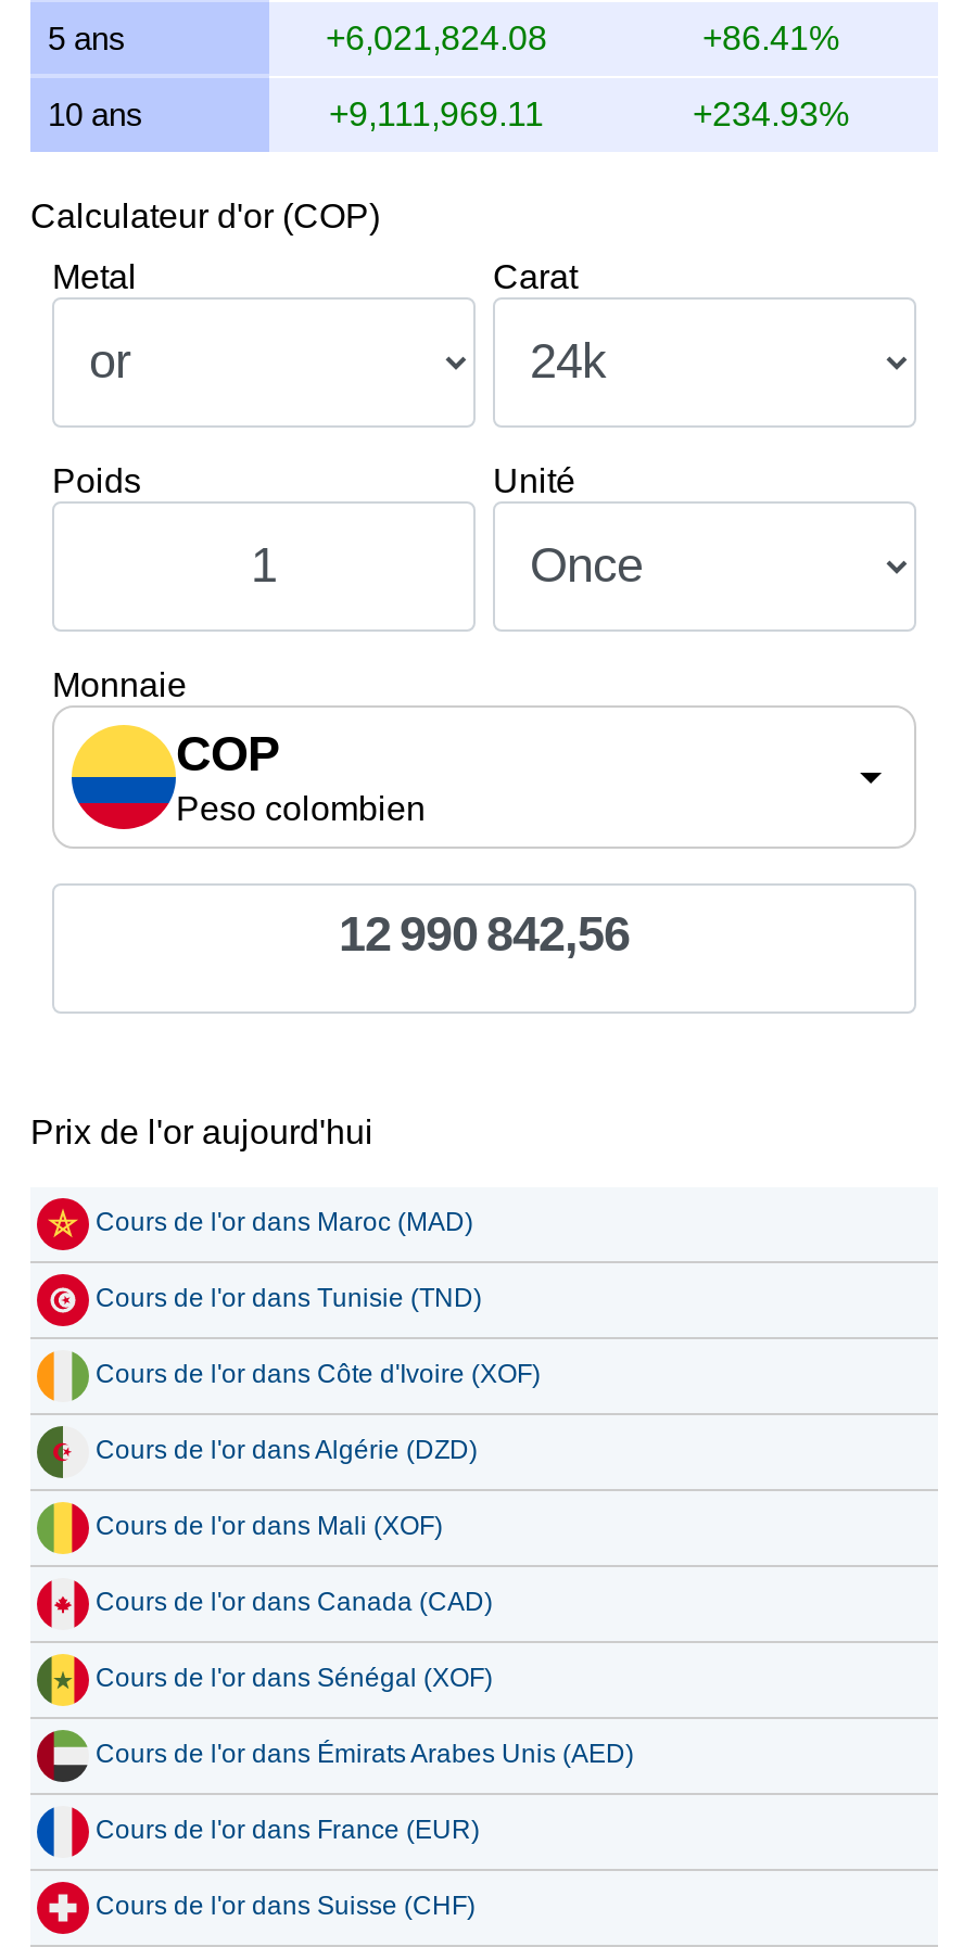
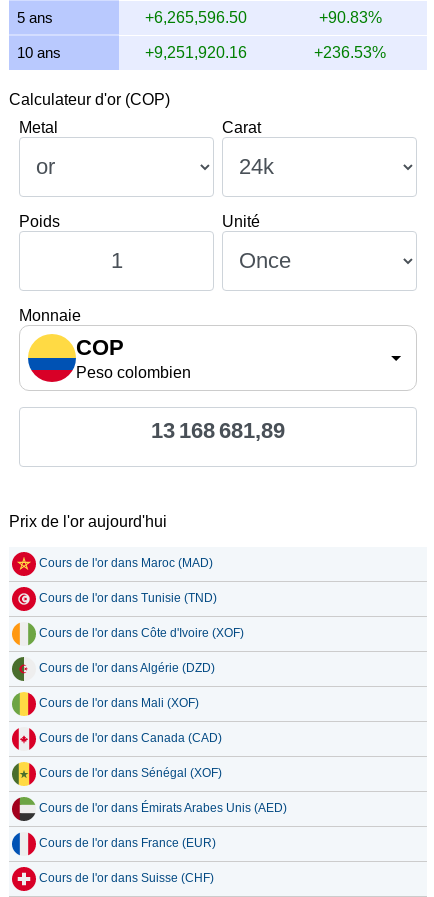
[326,20,547,57] +6,021,824.08 -> [145,9,247,26] +6,265,596.50
[702,20,839,57] +86.41% -> [318,9,381,26] +90.83%
[329,96,544,133] +9,111,969.11 -> [145,44,247,61] +9,251,920.16
[693,96,849,133] +234.93% -> [314,44,386,61] +236.53%
[339,908,630,962] 12 990 842,56 -> [151,418,285,443] 13 168 681,89

